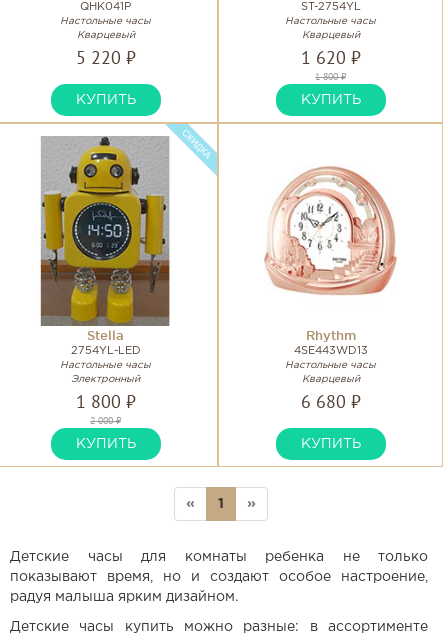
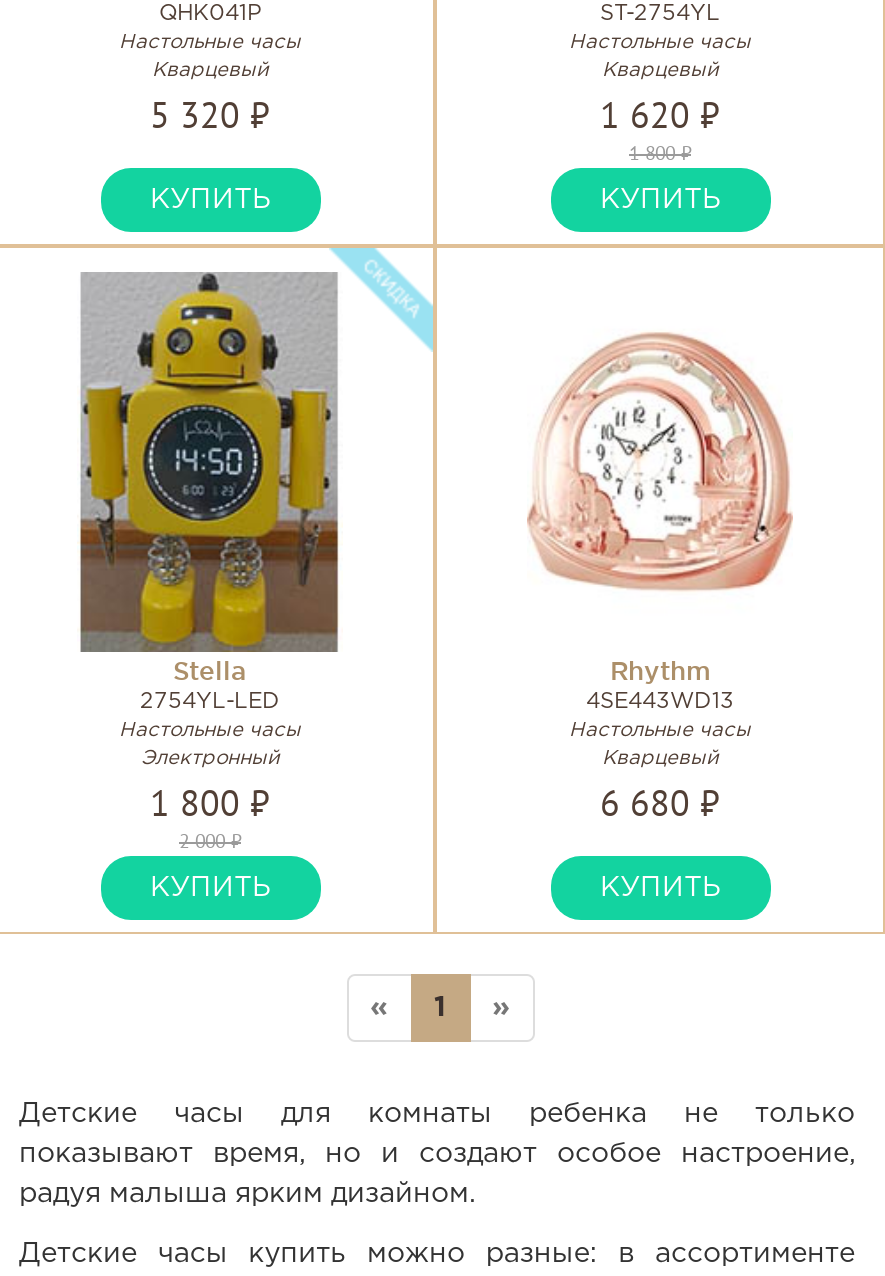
[75,46,135,69] 5 220 ₽ -> [150,92,270,138] 5 320 ₽

